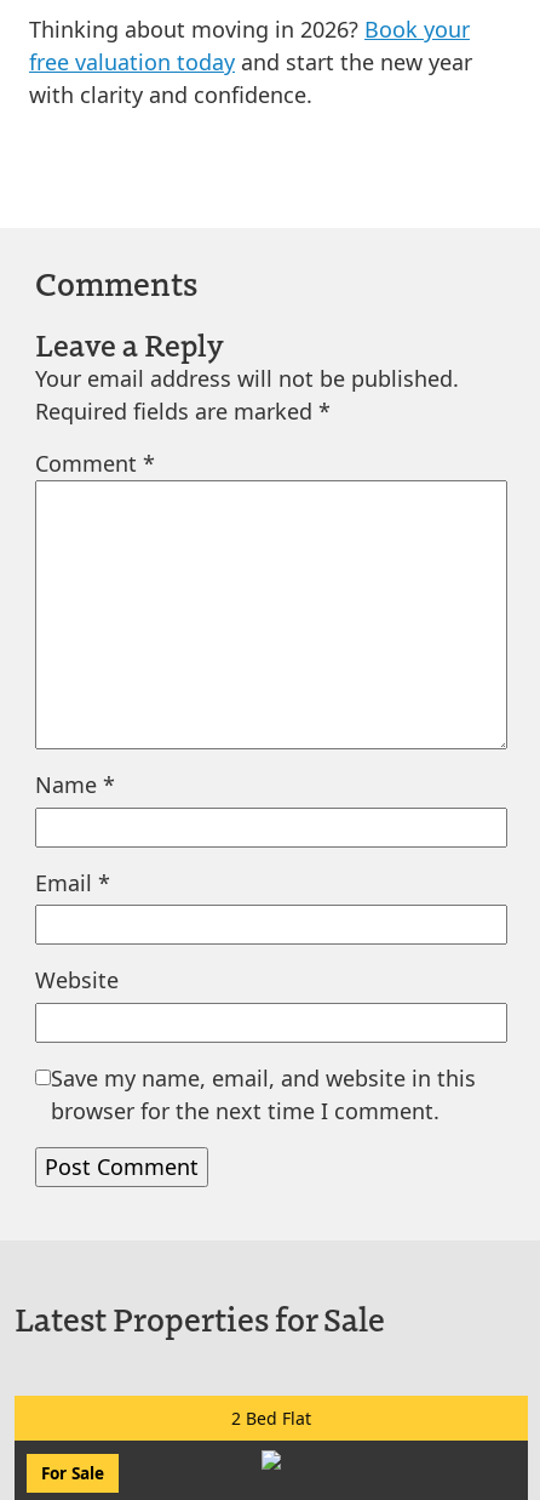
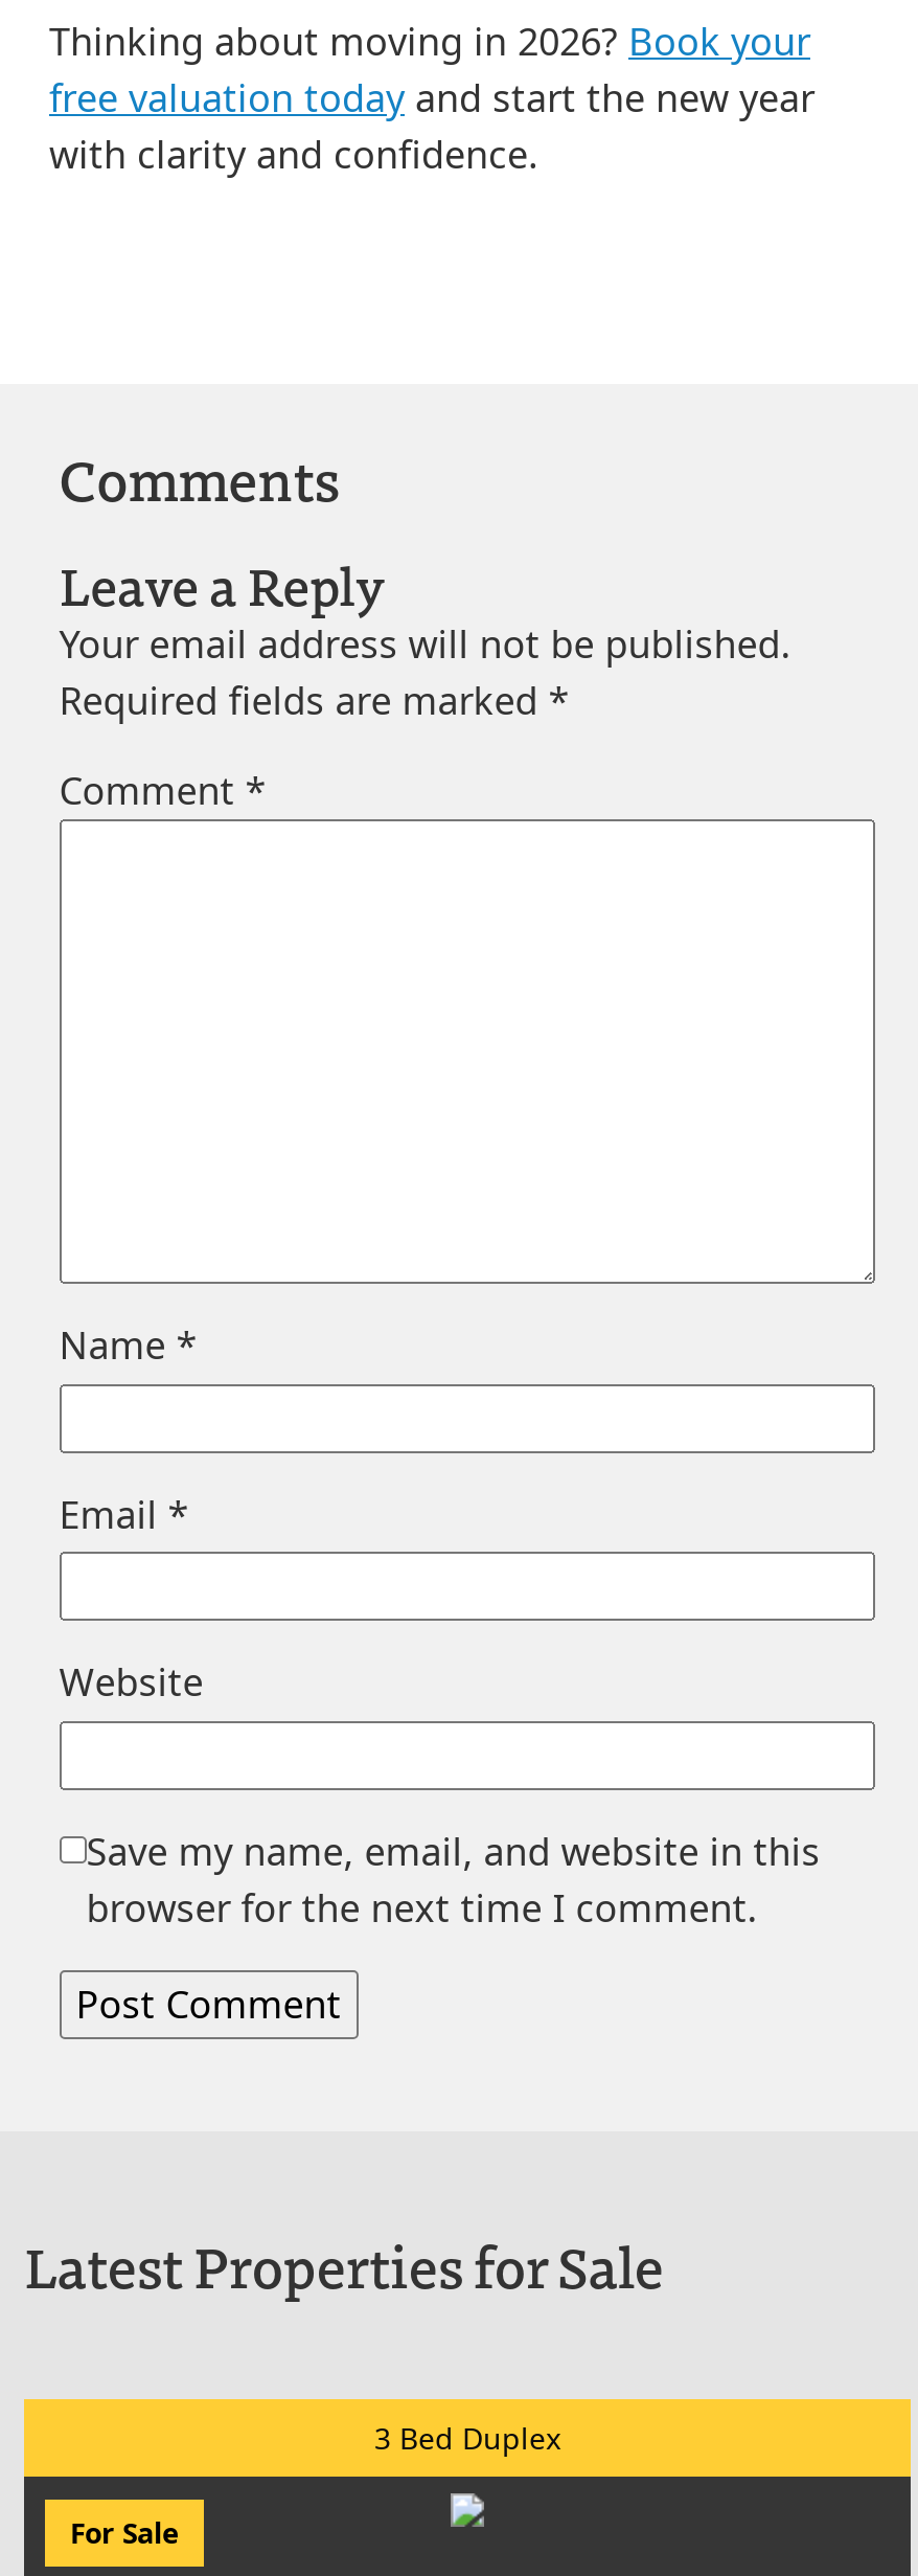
[231,1407,311,1430] 2 Bed Flat -> [374,2419,560,2459] 3 Bed Duplex

